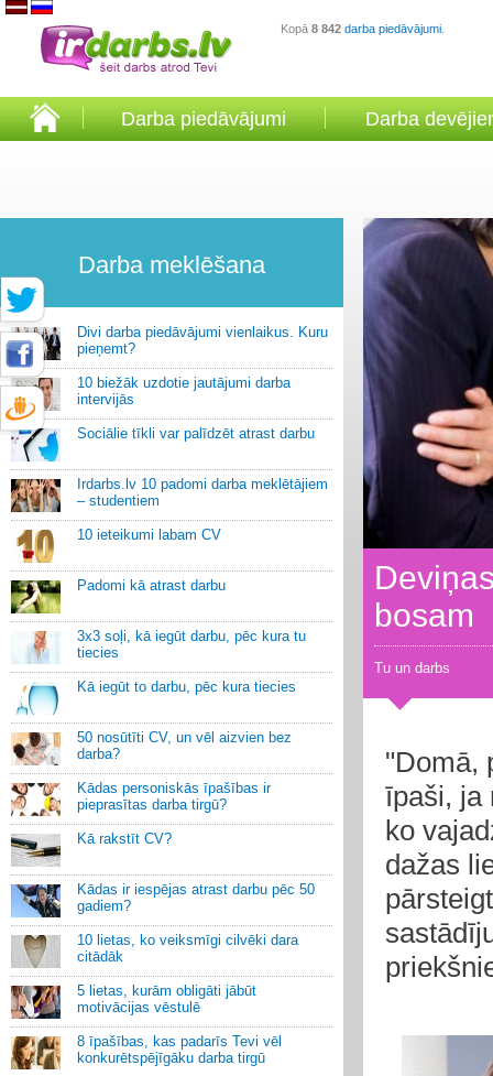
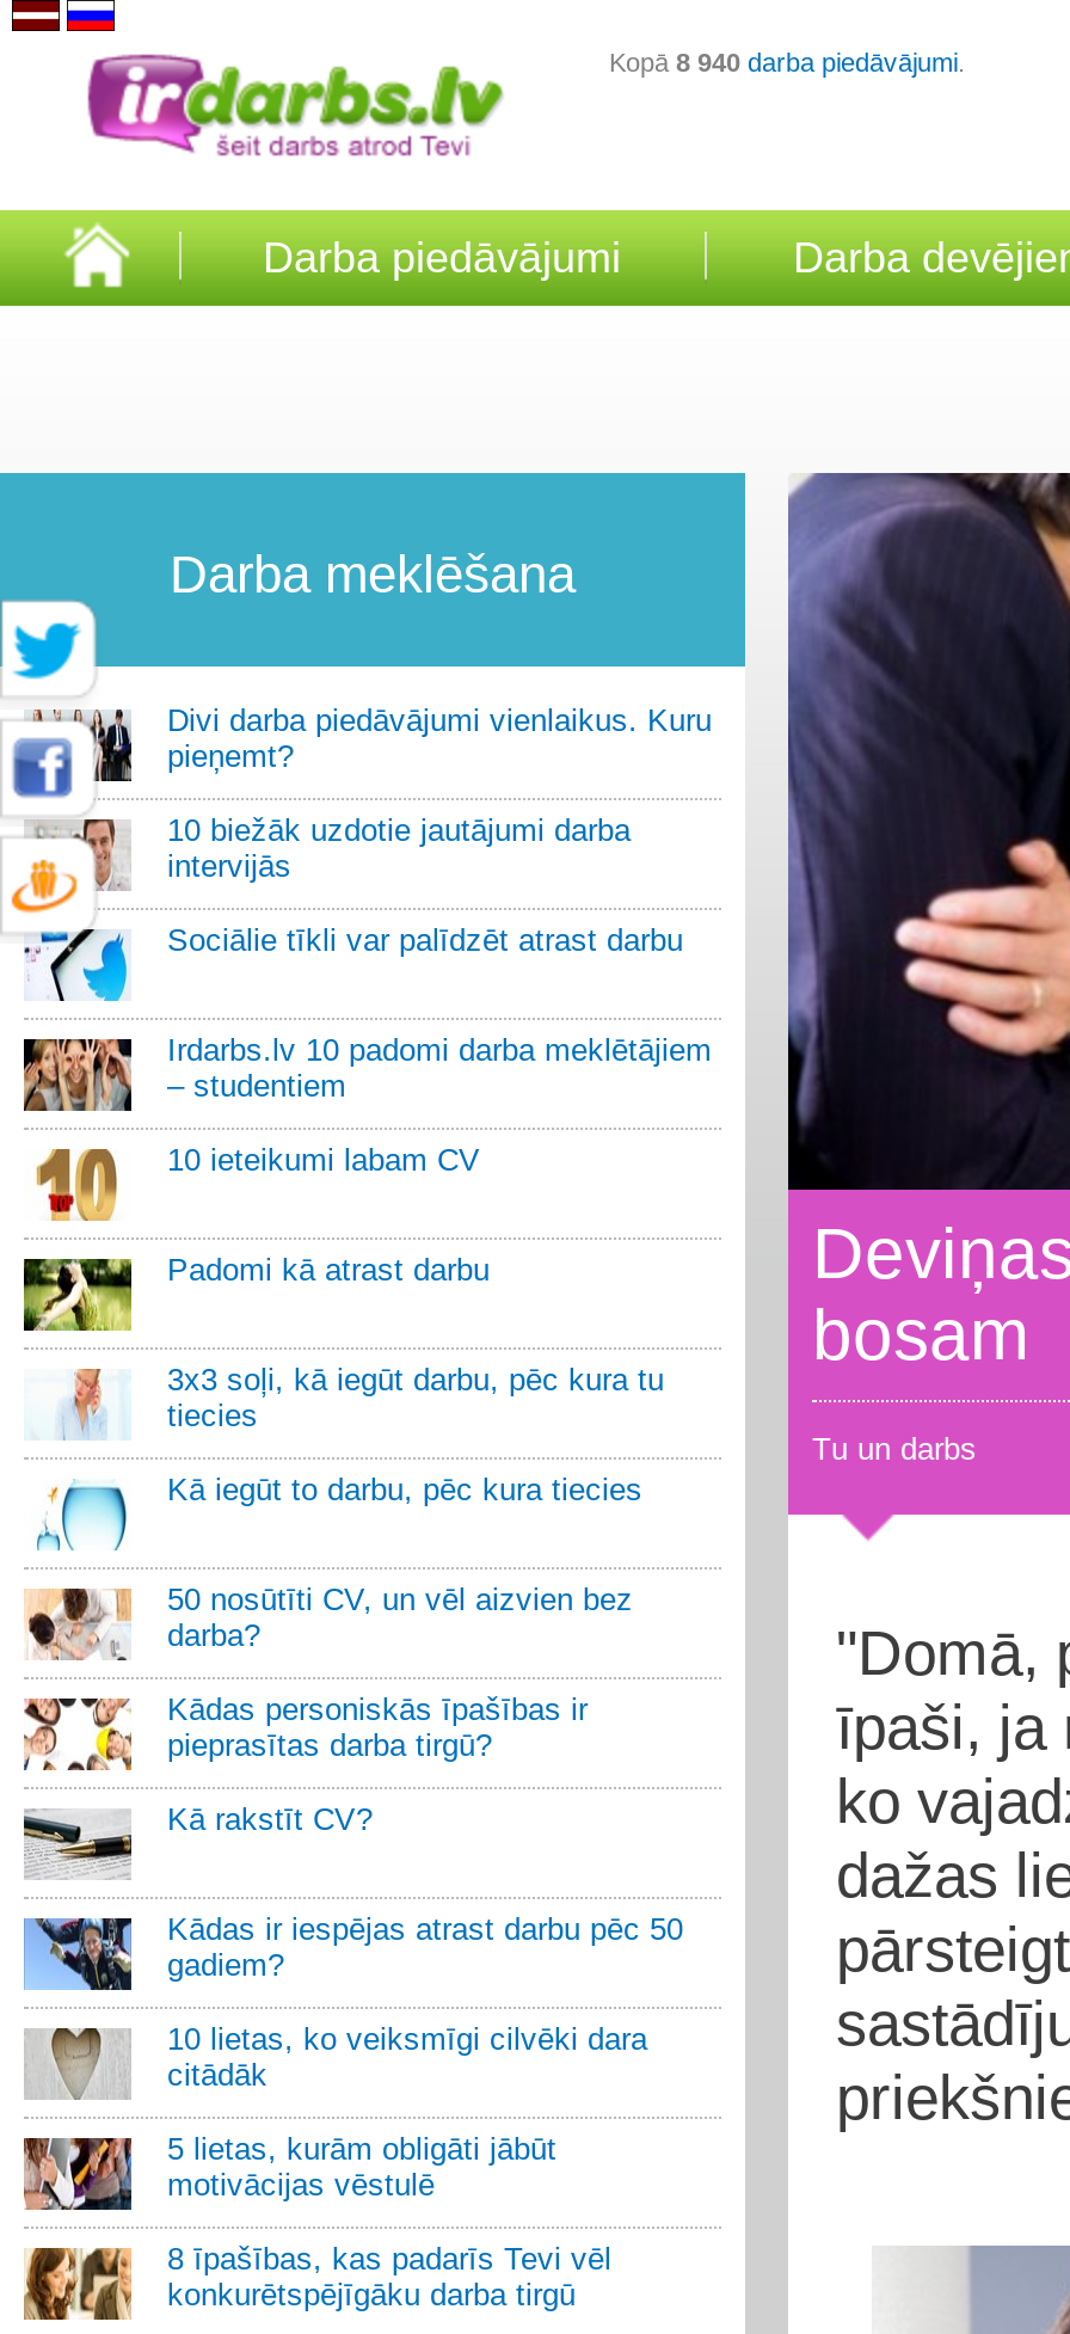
[281,22,445,35] Kopā 8 842 darba piedāvājumi. -> [609,48,965,76] Kopā 8 940 darba piedāvājumi.

